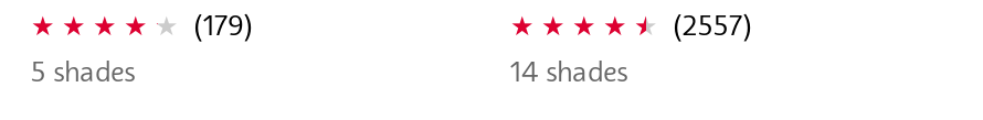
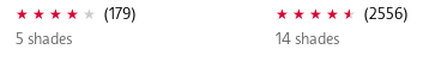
[672,7,753,42] (2557) -> [363,4,409,23] (2556)

